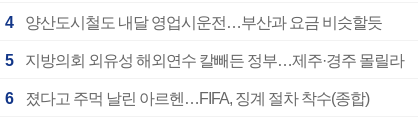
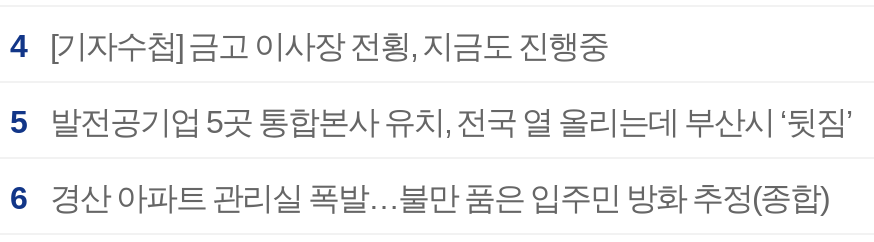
[25,14,382,31] 양산도시철도 내달 영업시운전…부산과 요금 비슷할듯 -> [50,29,608,63] [기자수첩] 금고 이사장 전횡, 지금도 진행중
[25,52,404,69] 지방의회 외유성 해외연수 칼빼든 정부…제주·경주 몰릴라 -> [50,105,852,139] 발전공기업 5곳 통합본사 유치, 전국 열 올리는데 부산시 ‘뒷짐’
[25,90,369,107] 졌다고 주먹 날린 아르헨…FIFA, 징계 절차 착수(종합) -> [50,181,828,215] 경산 아파트 관리실 폭발…불만 품은 입주민 방화 추정(종합)

